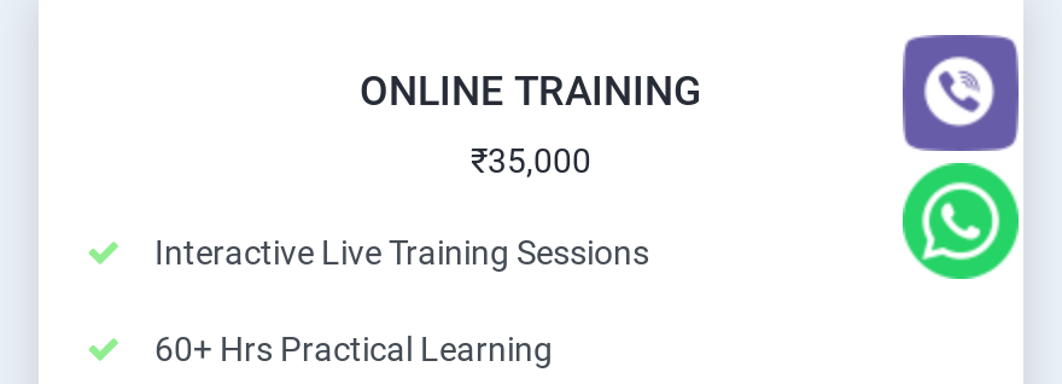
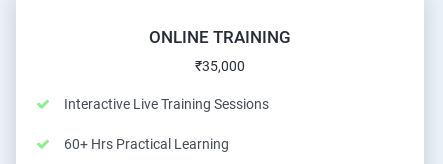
[900,31,1021,283] [image] -> none

